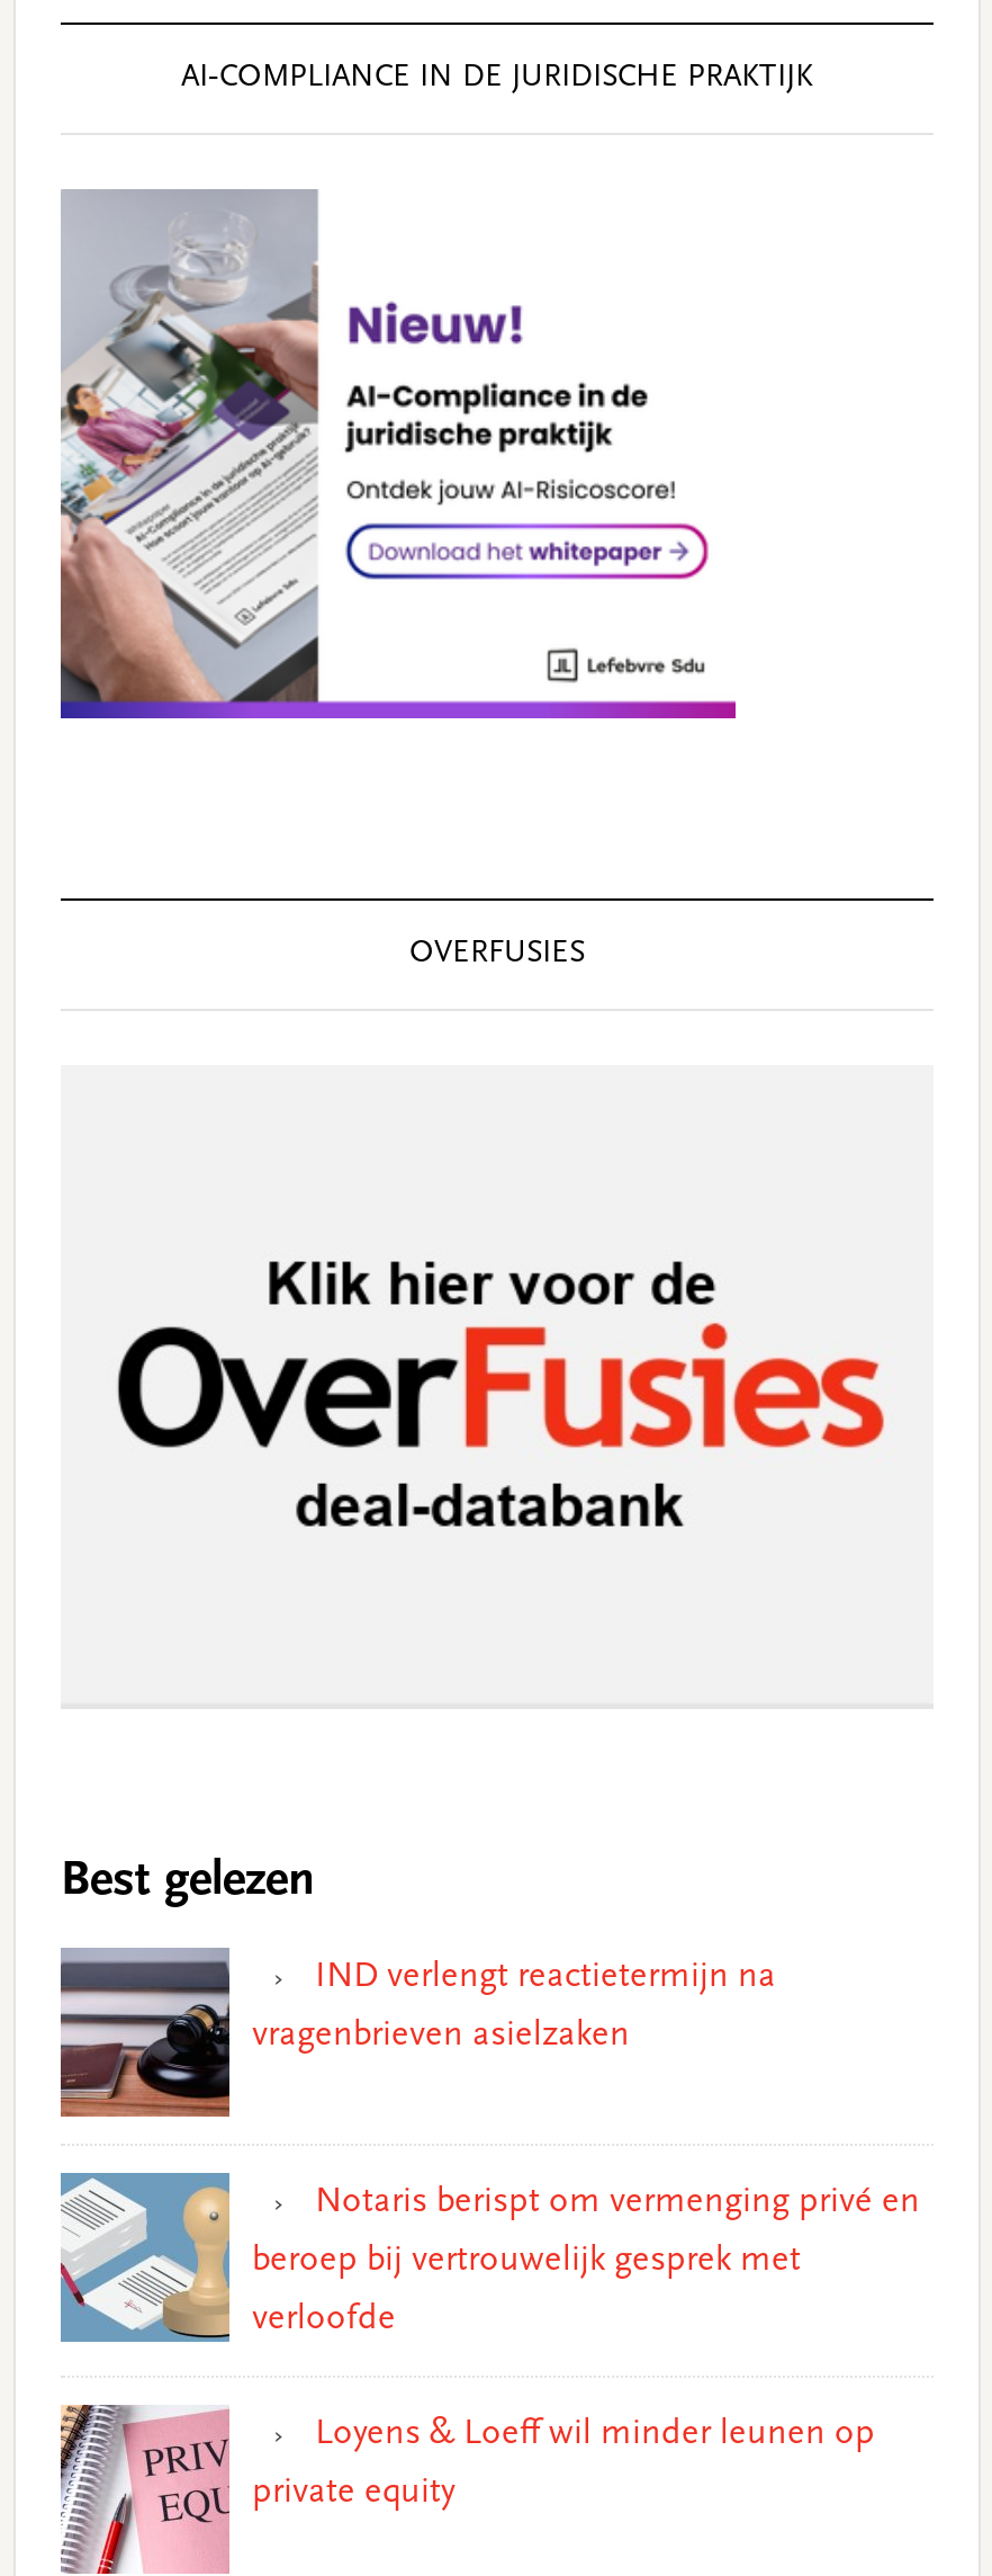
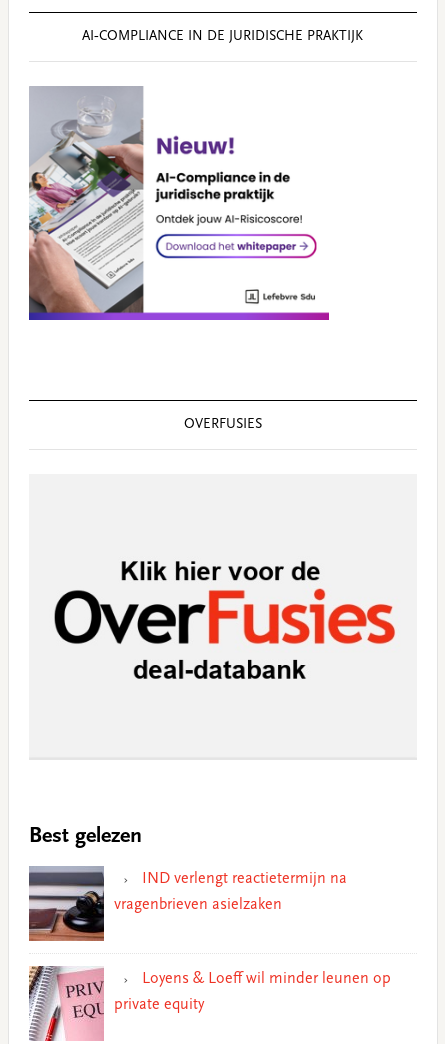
[58,2171,920,2344] [image] | Notaris berispt om vermenging privé en | beroep bij vertrouwelijk gesprek met | verloofde -> none

